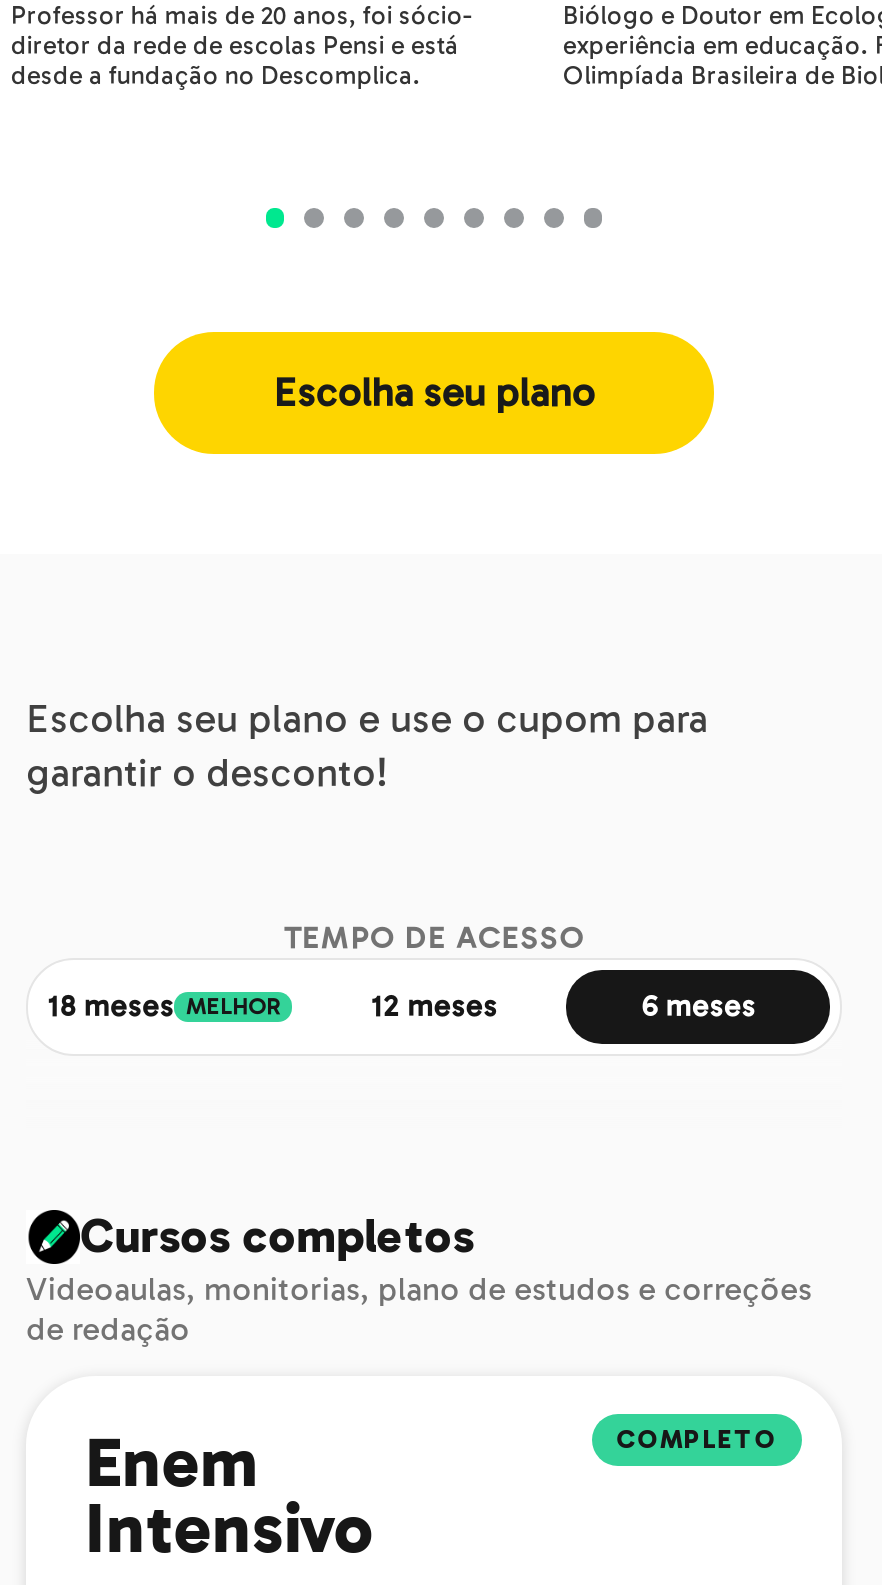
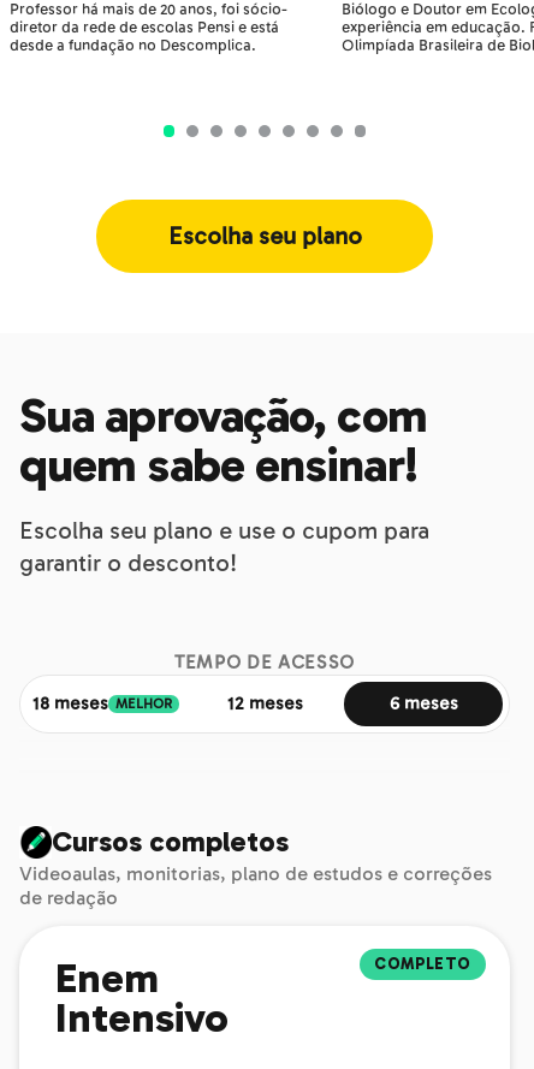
none -> [19,389,427,495] Sua aprovação, com | quem sabe ensinar!

